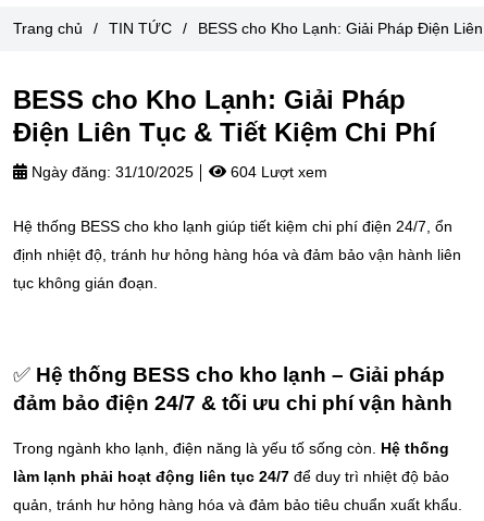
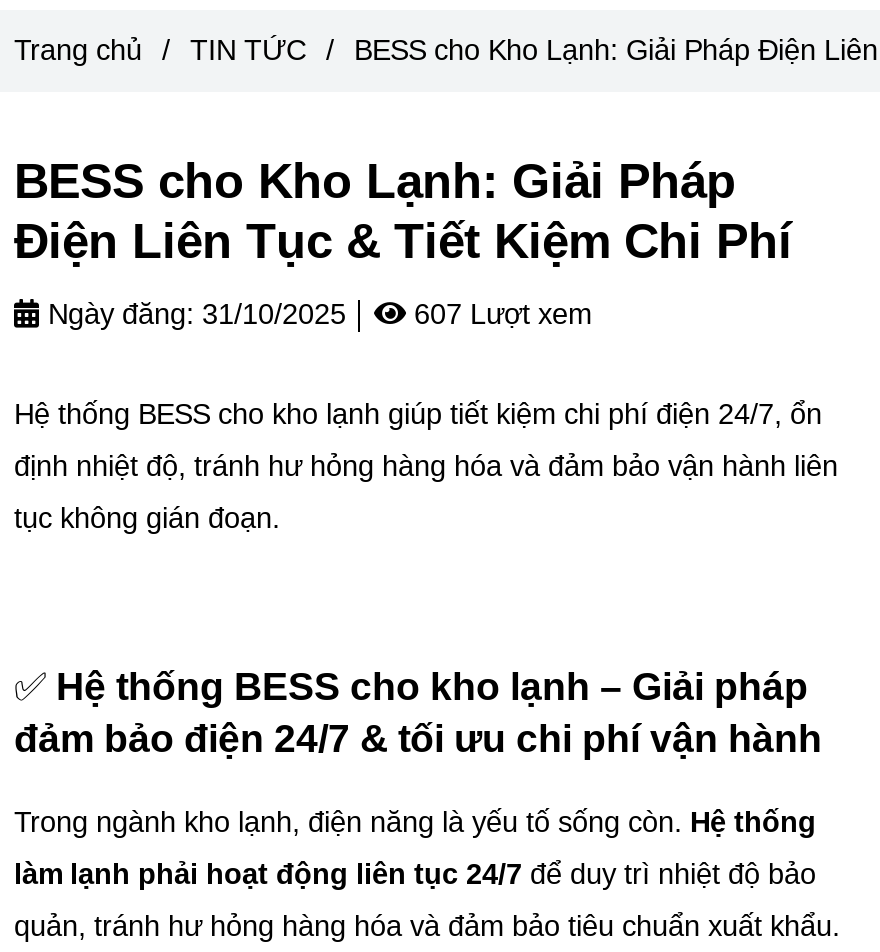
[27,163,327,181] Ngày đăng: 31/10/2025 604 Lượt xem -> [40,298,592,330] Ngày đăng: 31/10/2025 607 Lượt xem

